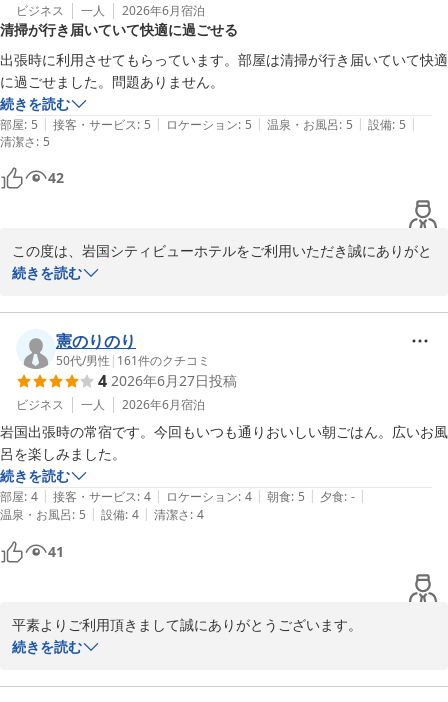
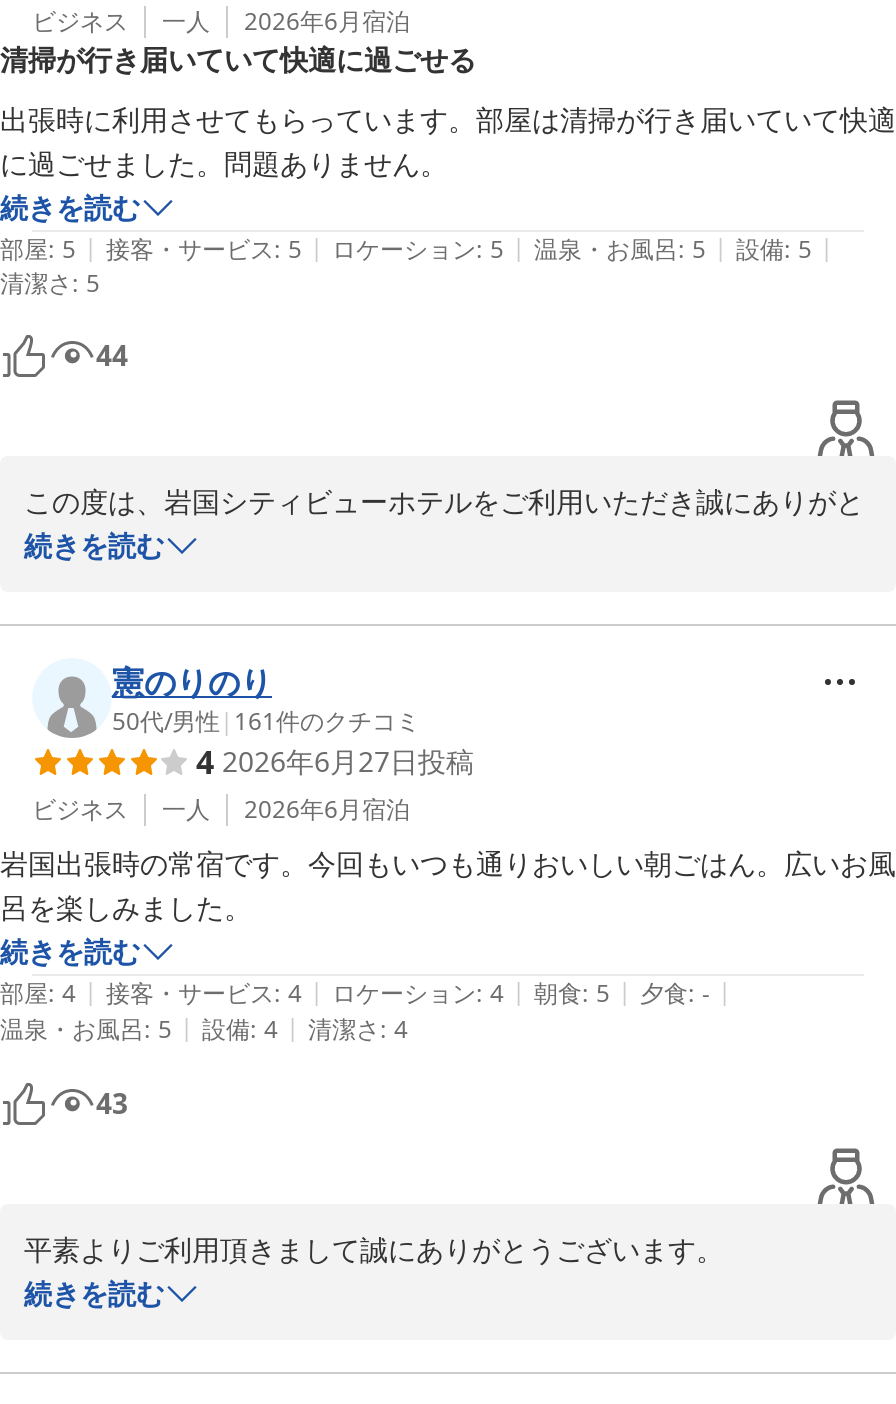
[48,168,64,187] 42 -> [96,336,128,374] 44
[48,542,64,561] 41 -> [96,1084,128,1122] 43

